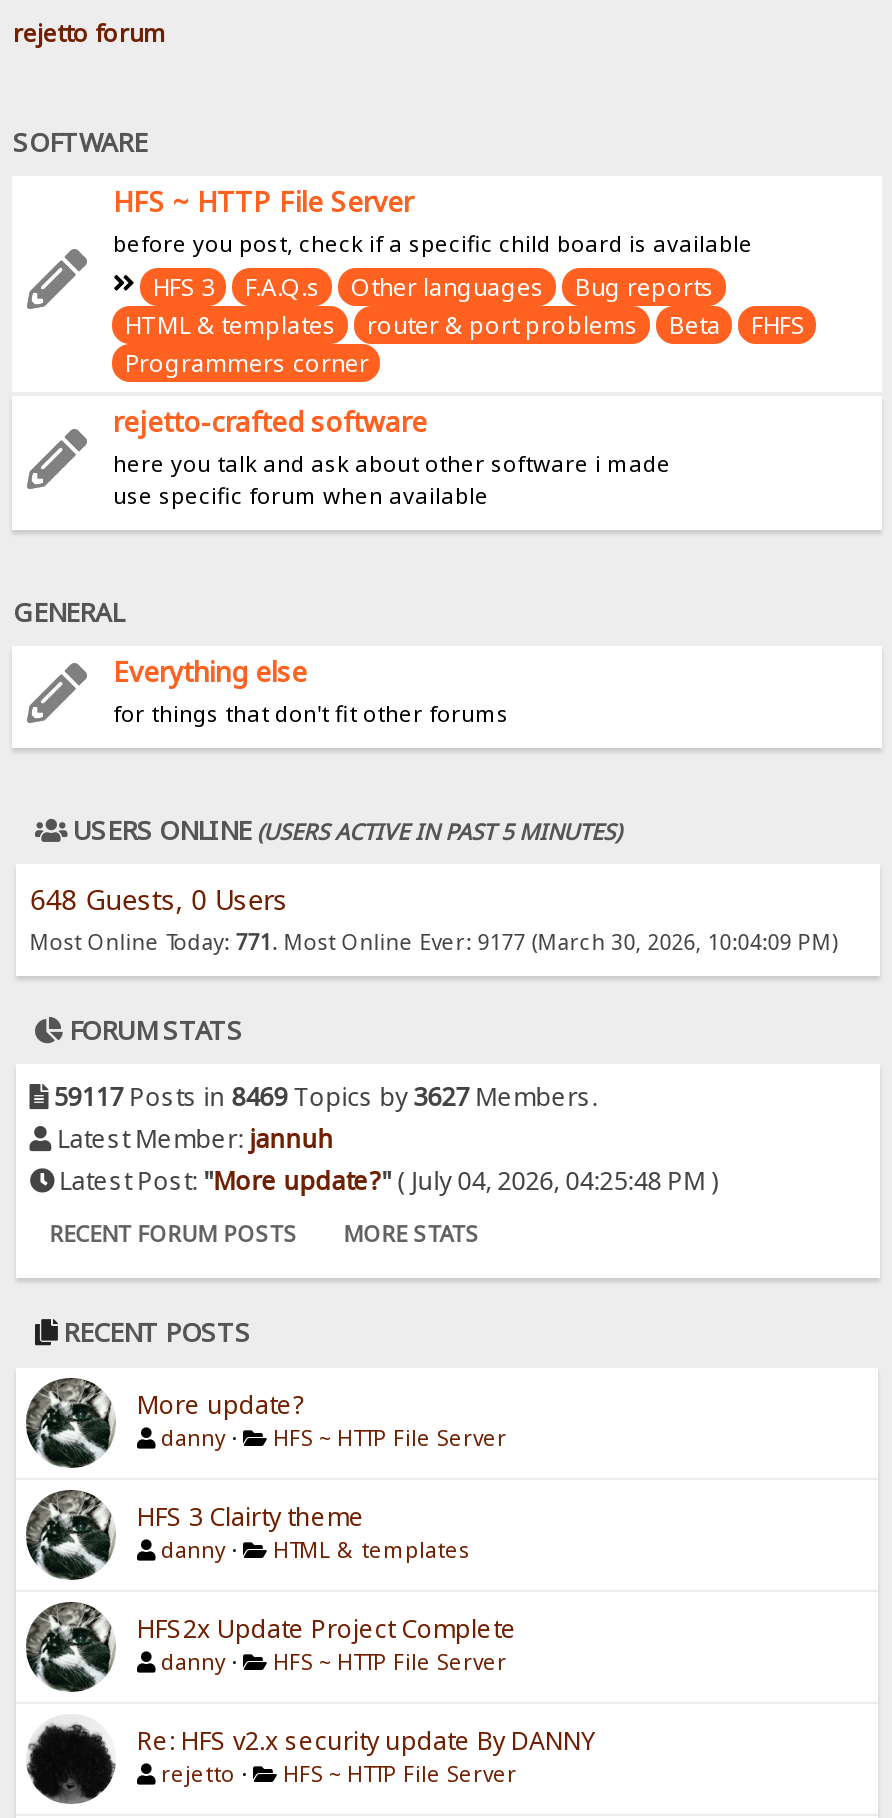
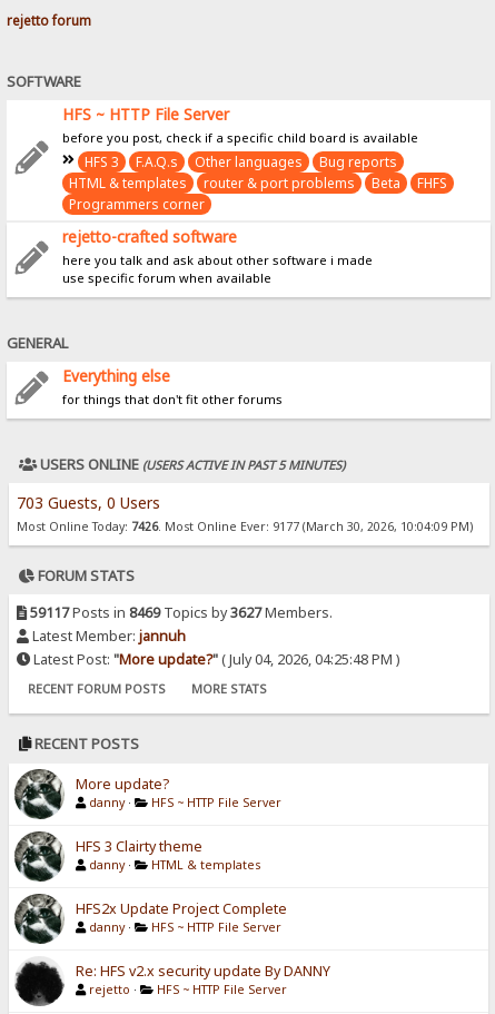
[29,879,287,917] 648 Guests, 0 Users -> [16,491,160,513] 703 Guests, 0 Users
[29,927,837,955] Most Online Today: 771. Most Online Ever: 9177 (March 30, 2026, 10:04:09 PM) -> [16,518,472,534] Most Online Today: 7426. Most Online Ever: 9177 (March 30, 2026, 10:04:09 PM)

